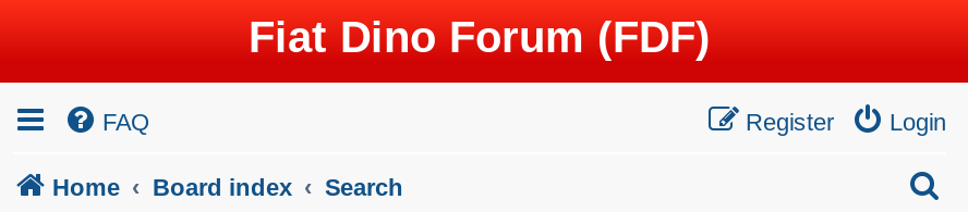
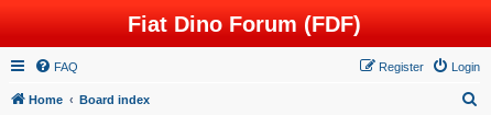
[325,174,403,200] Search -> none

